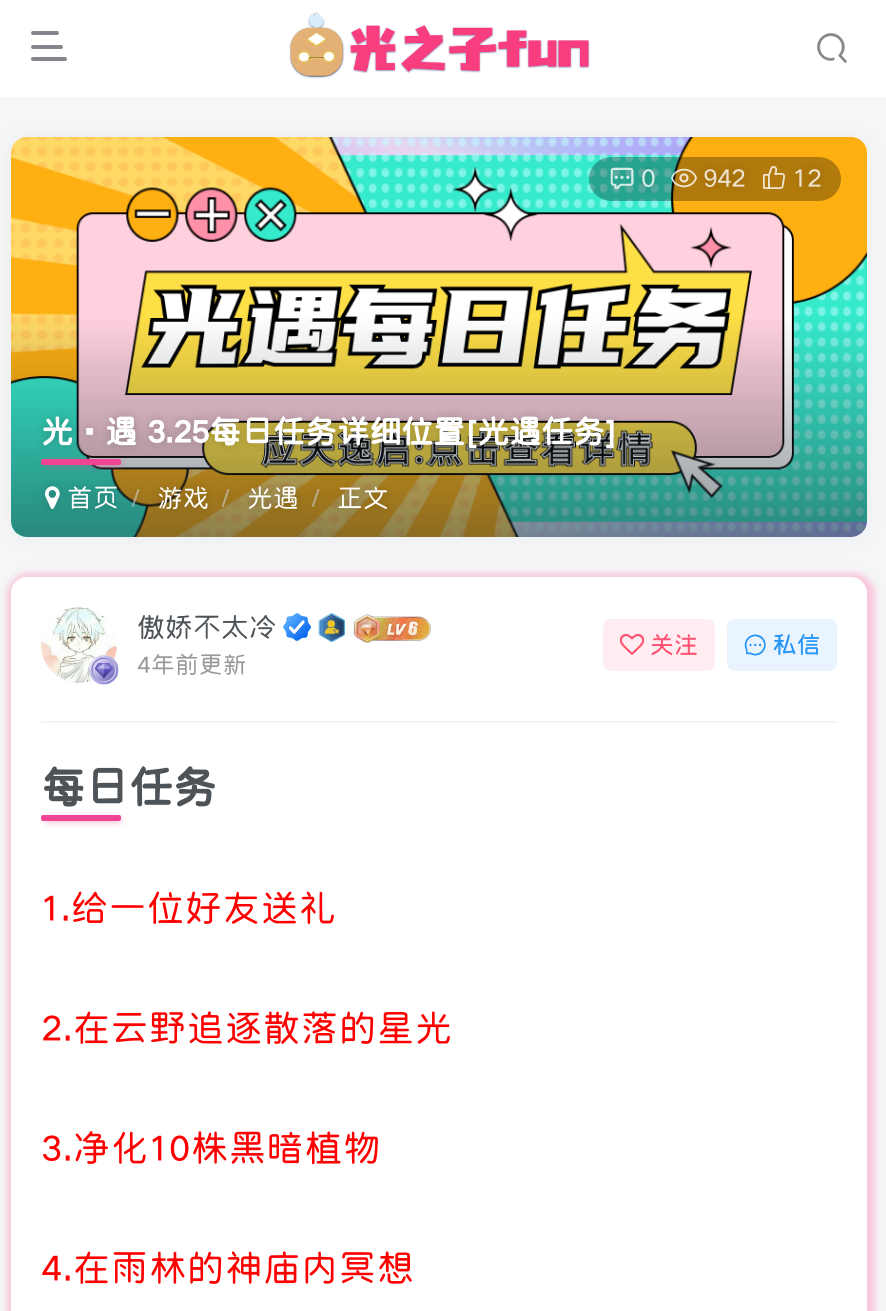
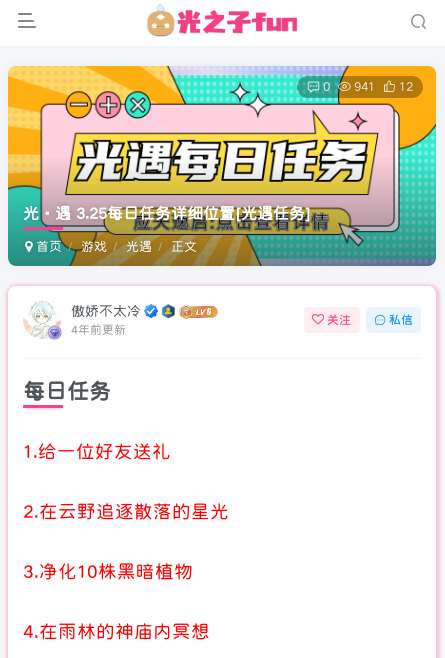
[641,161,821,195] 0 942 12 -> [323,78,413,95] 0 941 12

